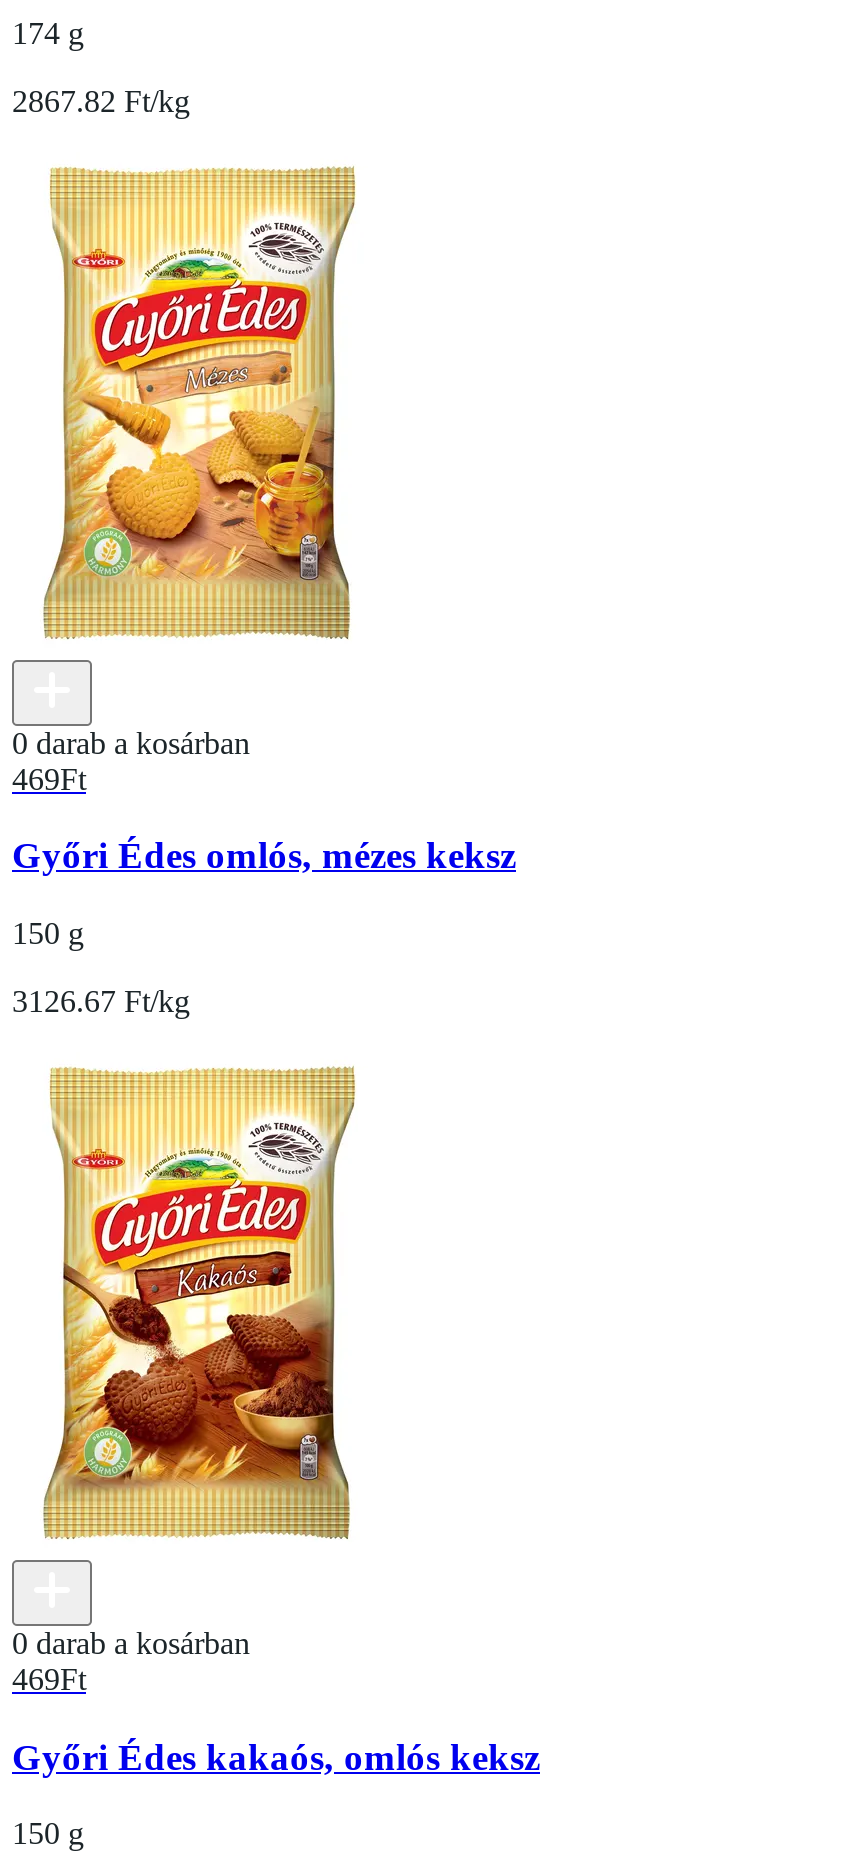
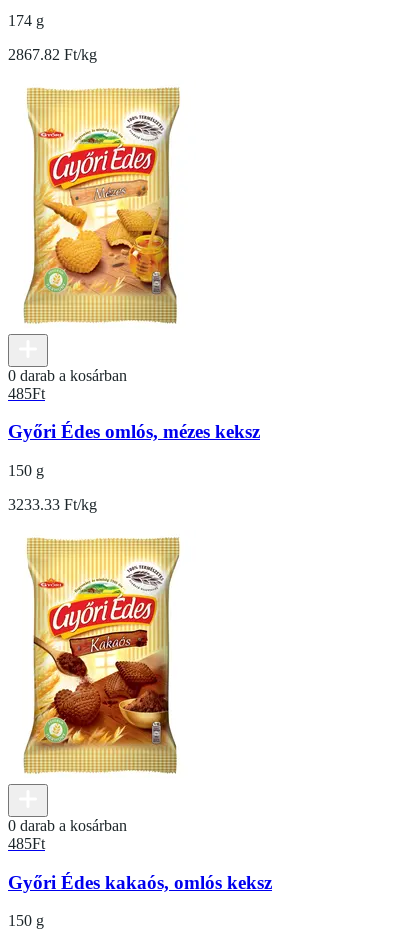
[12,761,86,795] 469Ft -> [8,385,45,402] 485Ft
[12,984,190,1018] 3126.67 Ft/kg -> [8,496,97,513] 3233.33 Ft/kg
[12,1662,86,1696] 469Ft -> [8,835,45,852] 485Ft

